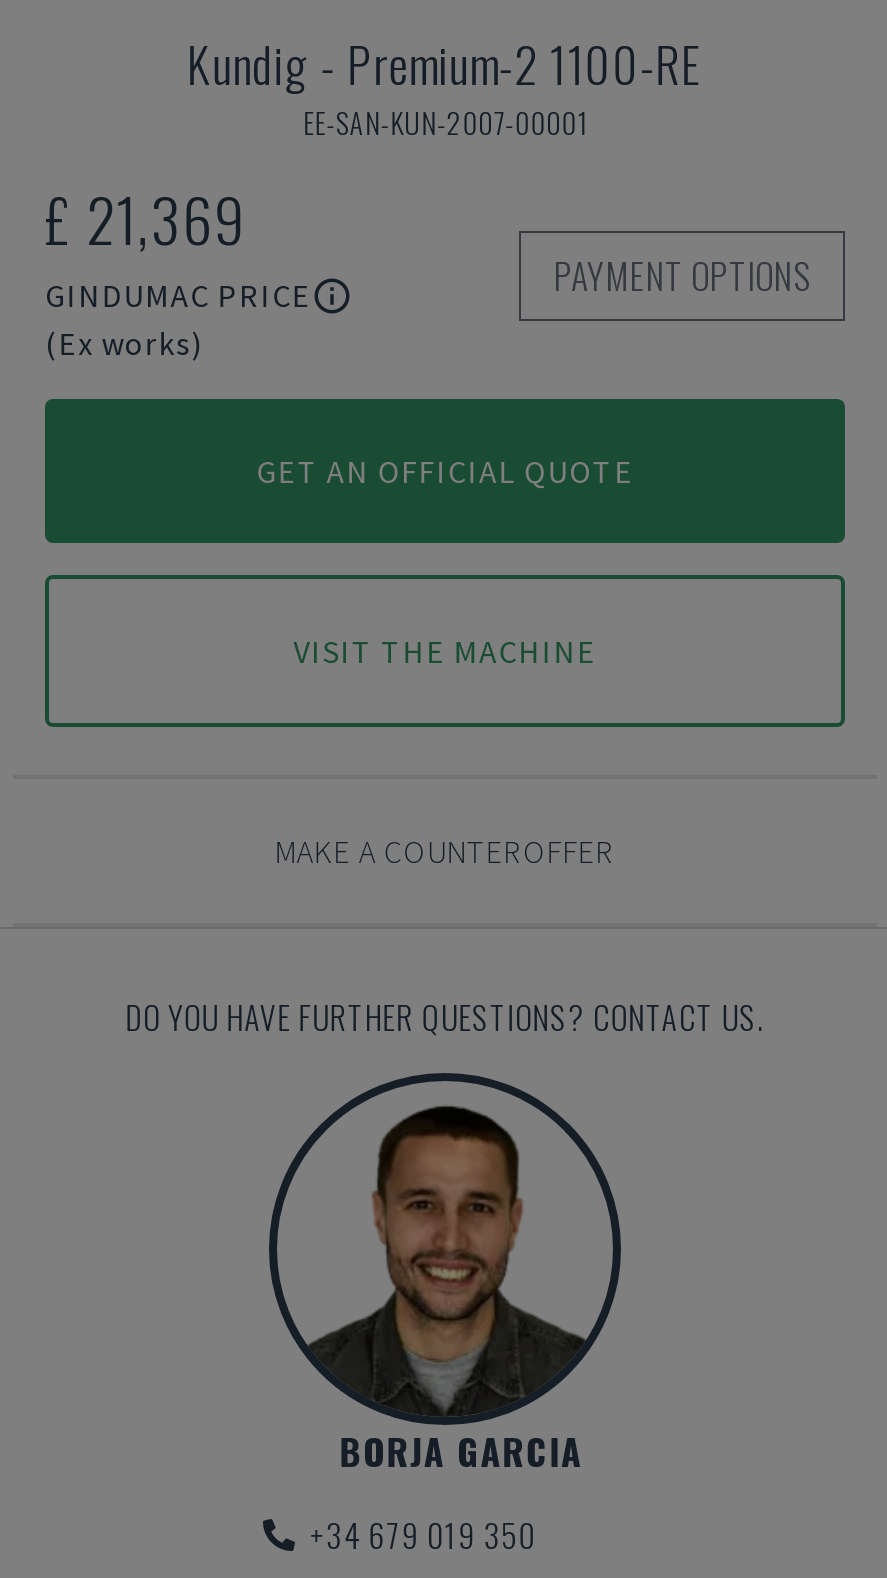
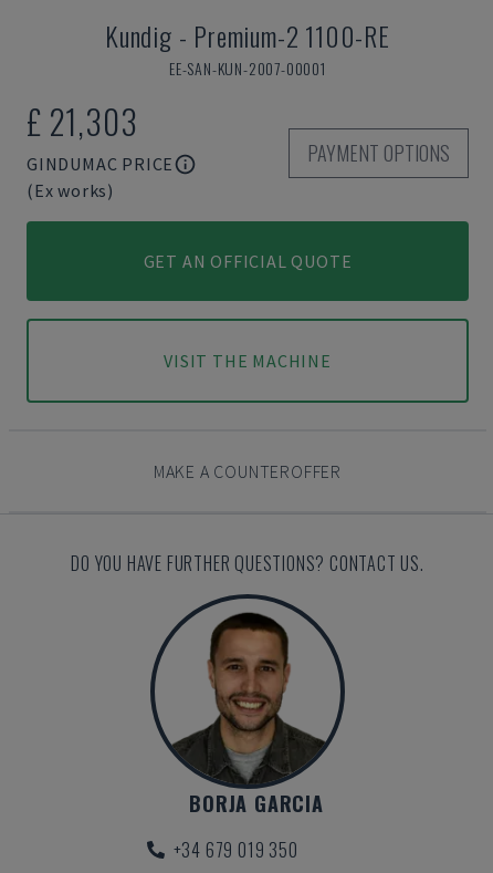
[45,173,246,263] £ 21,369 -> [27,96,138,146] £ 21,303

